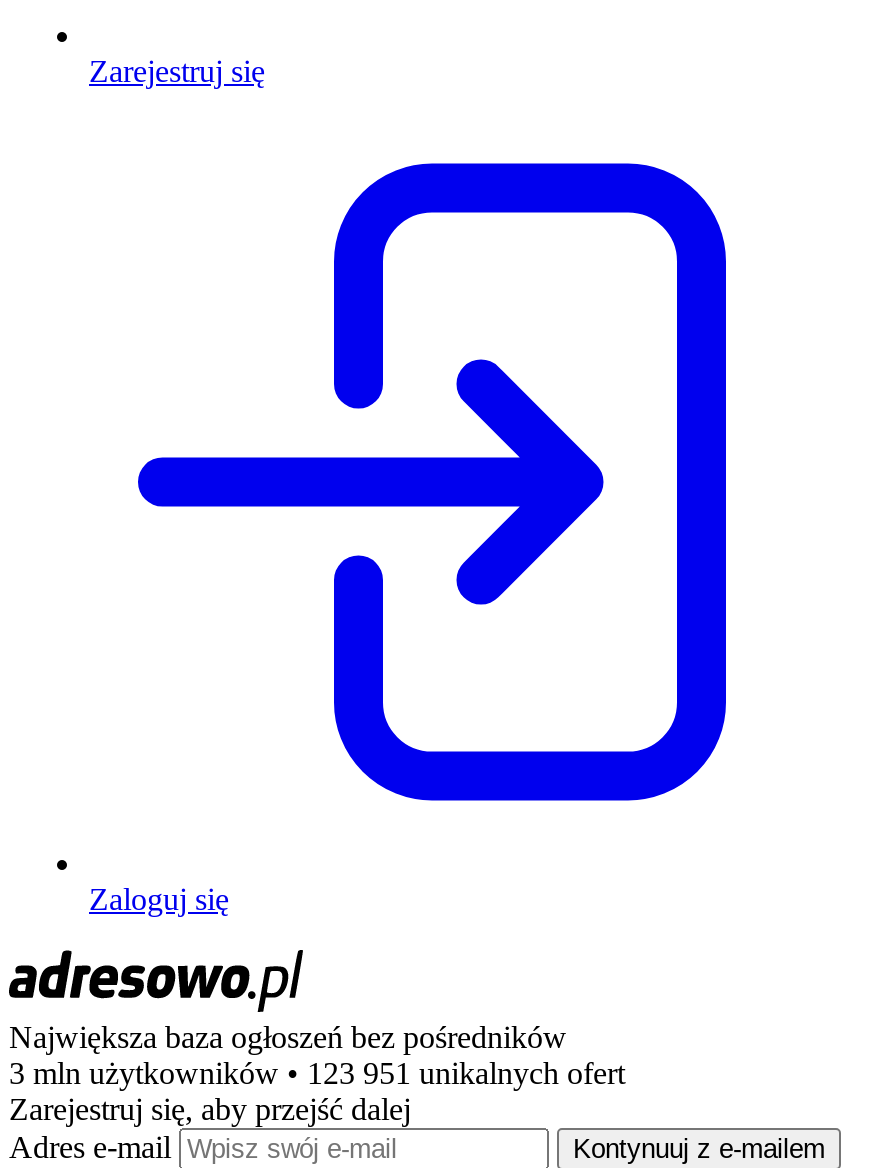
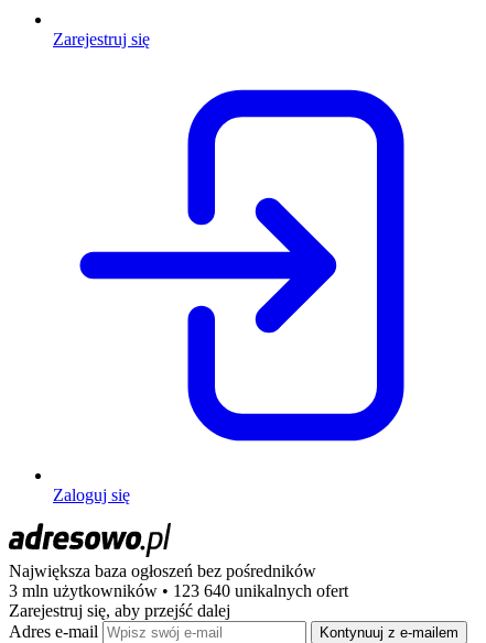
[9,1056,625,1090] 3 mln użytkowników • 123 951 unikalnych ofert -> [9,581,348,600] 3 mln użytkowników • 123 640 unikalnych ofert

